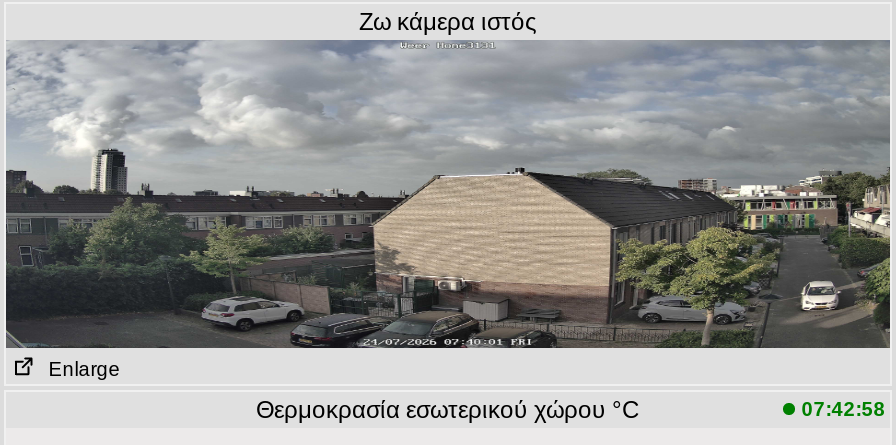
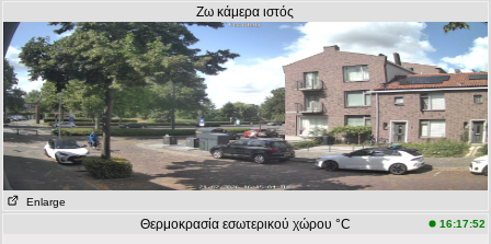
[6,38,890,420] [image] | 07:42:58 -> [3,21,488,230] [image] | 16:17:52

